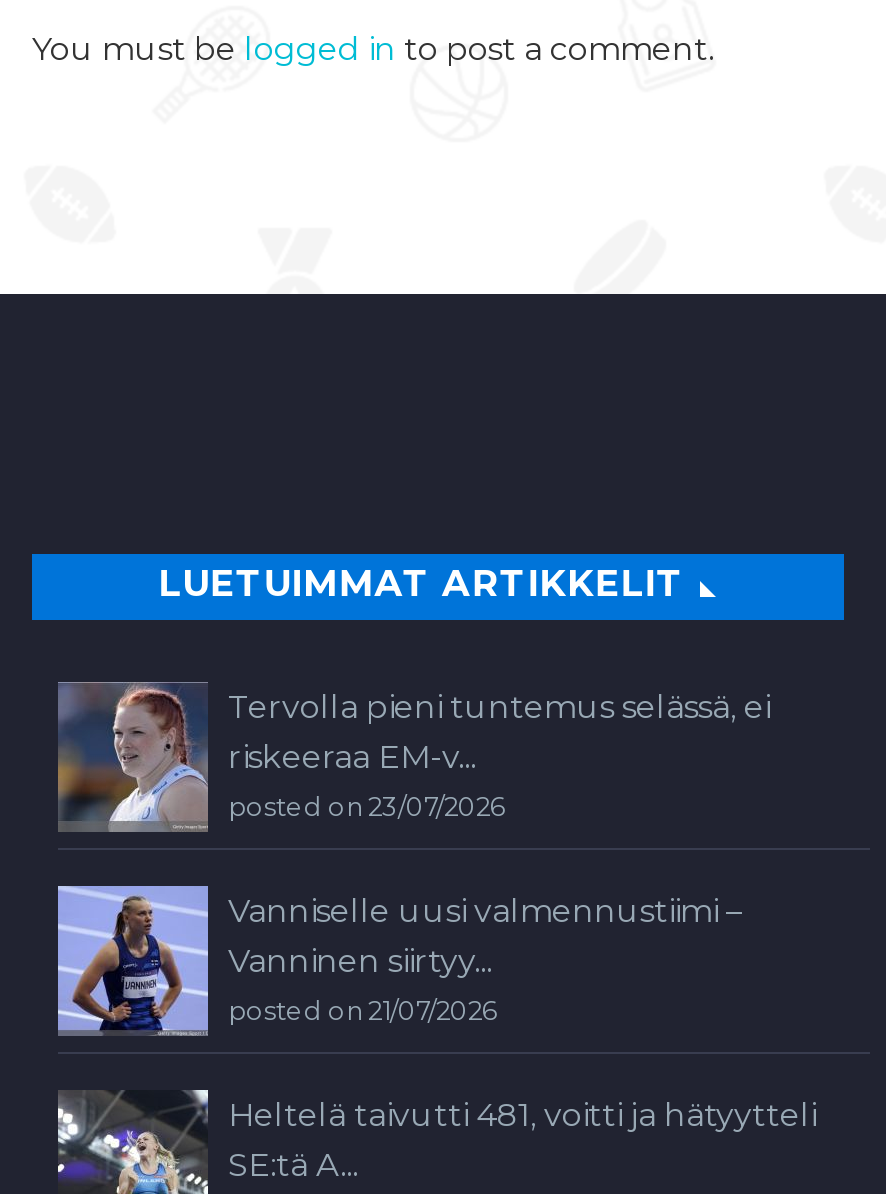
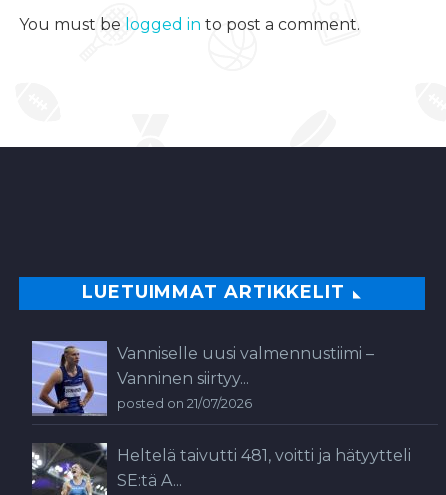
[58,682,770,832] [image] | Tervolla pieni tuntemus selässä, ei | riskeeraa EM-v... | posted on 23/07/2026 -> none

